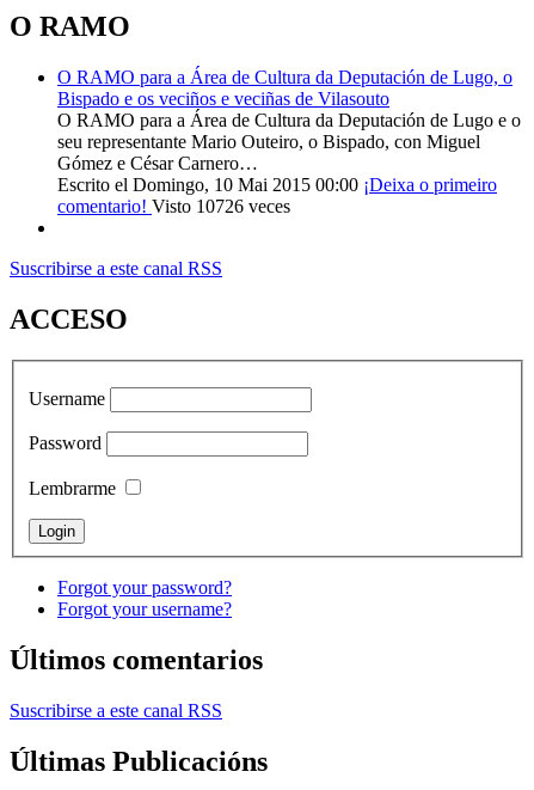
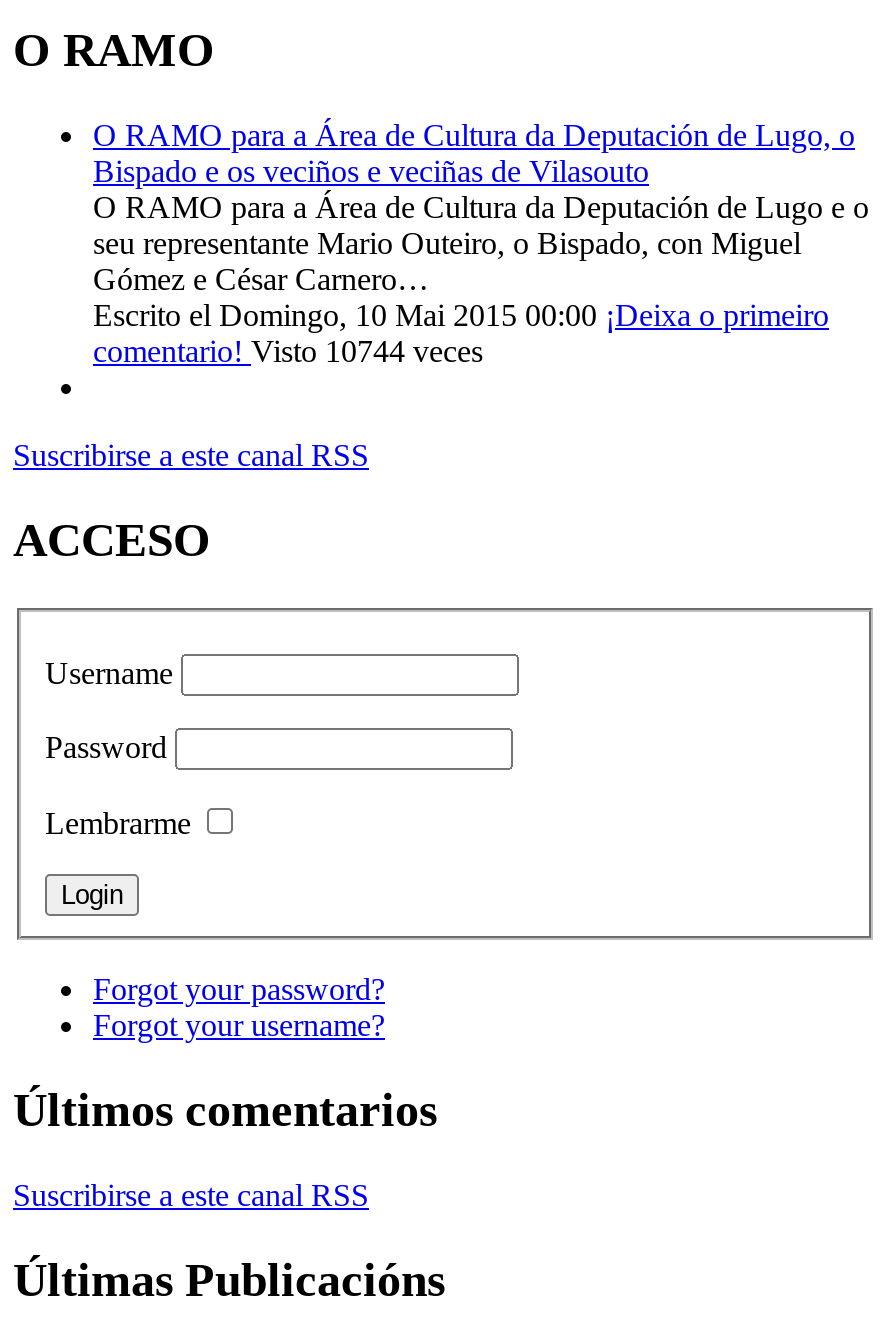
[57,196,290,216] comentario! Visto 10726 veces -> [93,334,483,368] comentario! Visto 10744 veces

